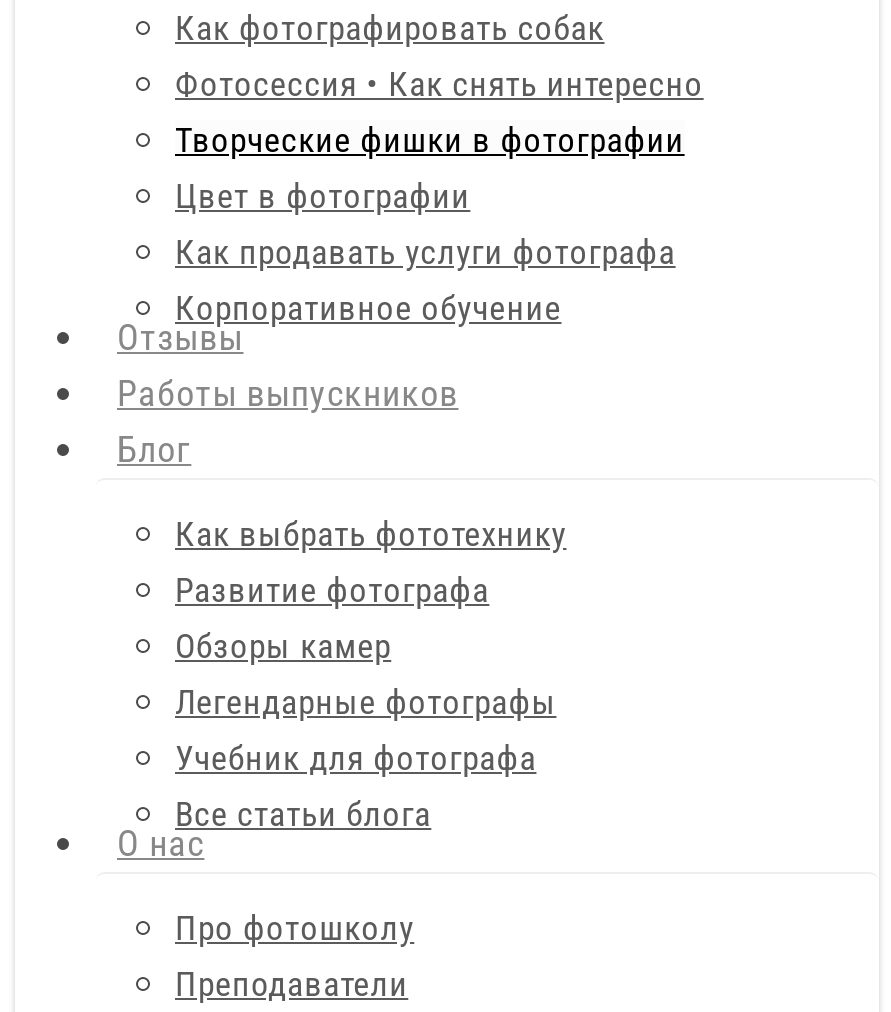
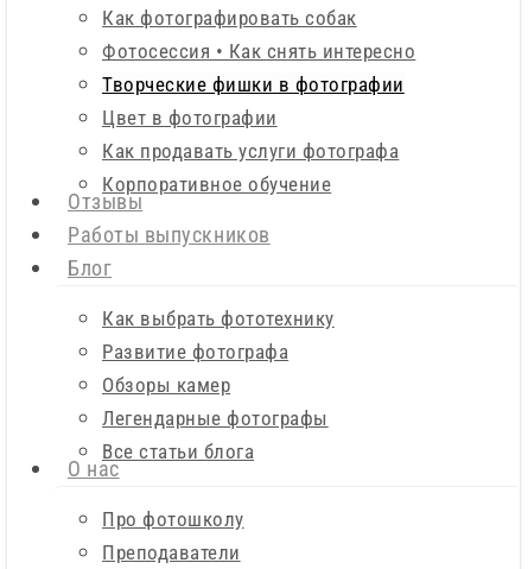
[175,738,536,778] Учебник для фотографа -> none

